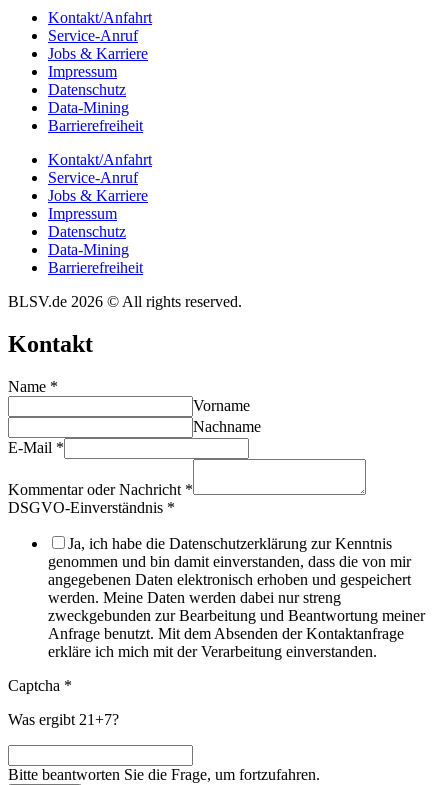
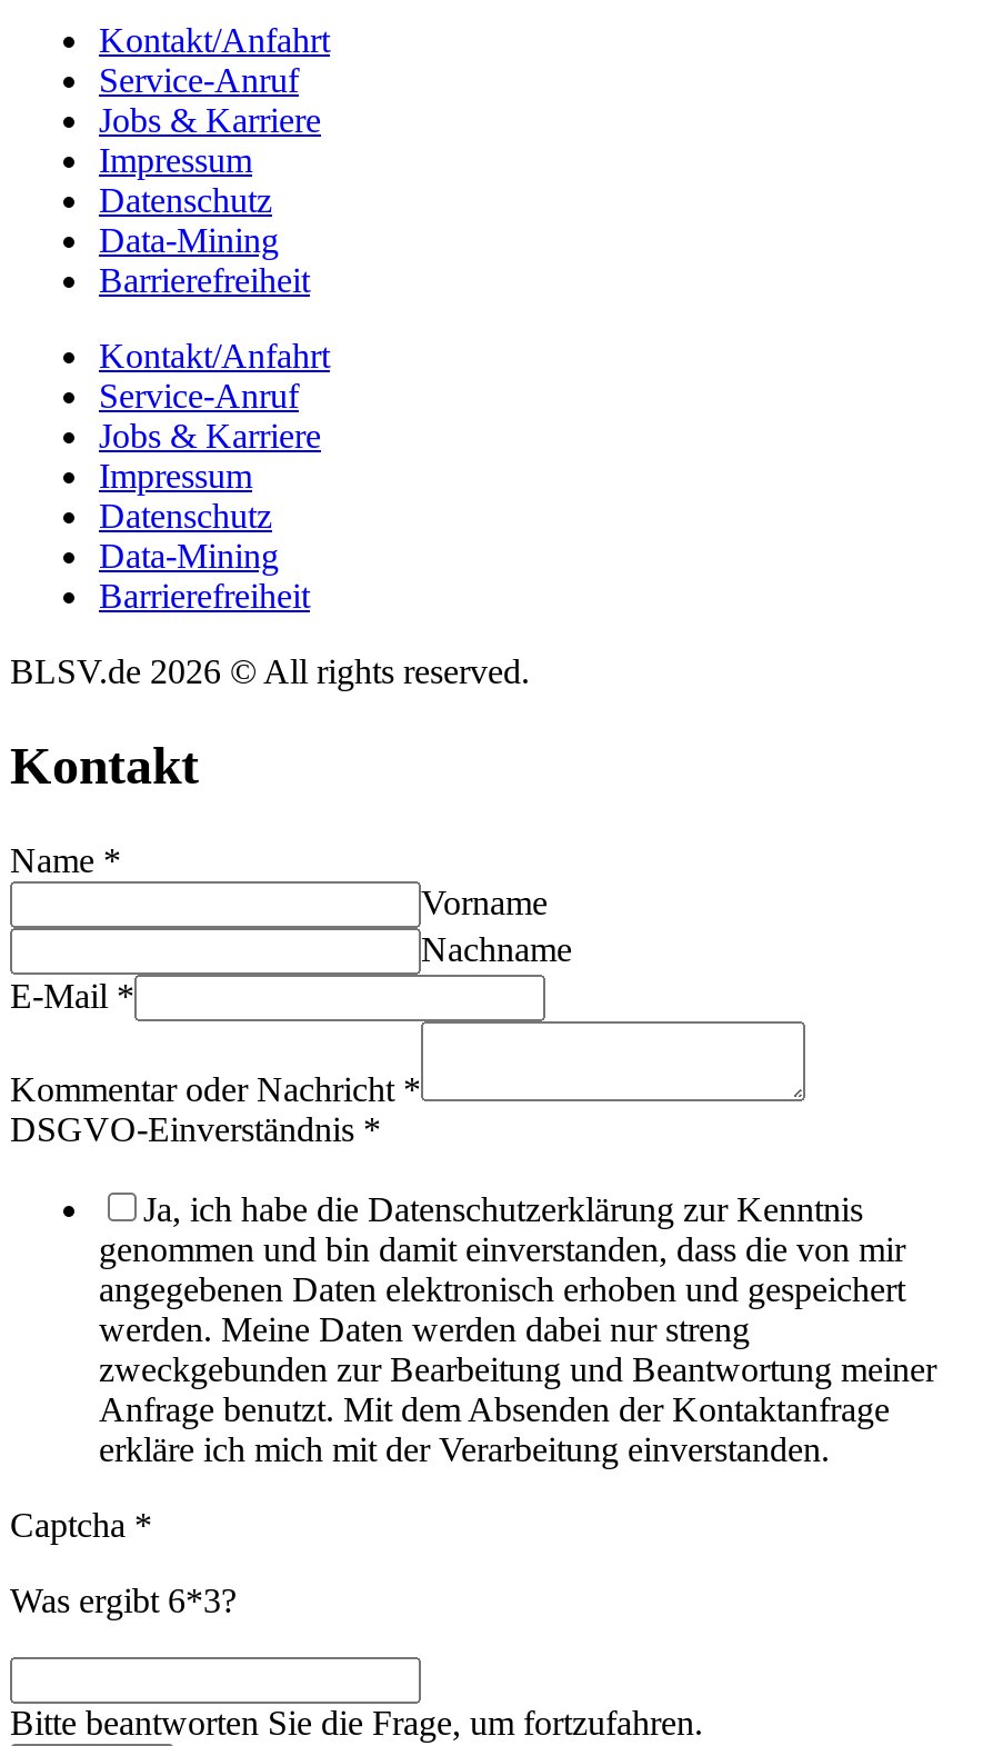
[8,711,119,728] Was ergibt 21+7? -> [10,1581,237,1619] Was ergibt 6*3?

